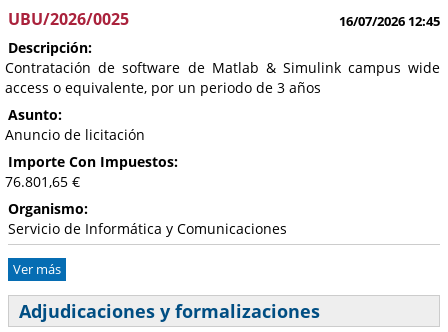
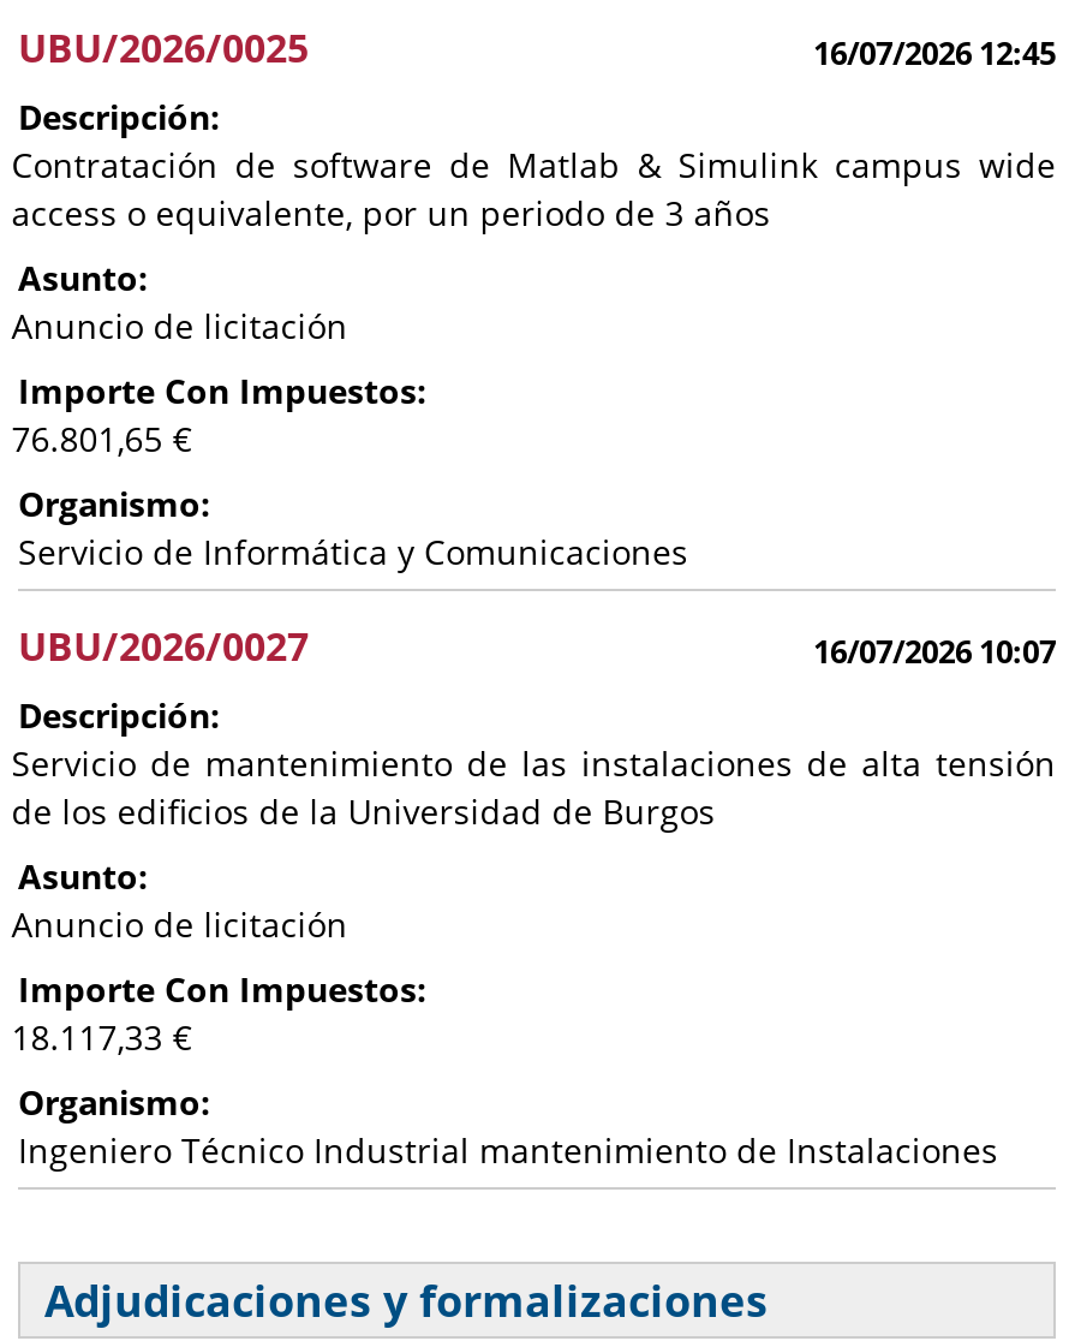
[13,261,61,278] Ver más -> [11,621,1056,1173] 16/07/2026 10:07 | UBU/2026/0027 | Descripción: | Servicio de mantenimiento de las instalaciones de alta tensión | de los edificios de la Universidad de Burgos | Asunto: | Anuncio de licitación | Importe Con Impuestos: | 18.117,33 € | Organismo: | Ingeniero Técnico Industrial mantenimiento de Instalaciones

